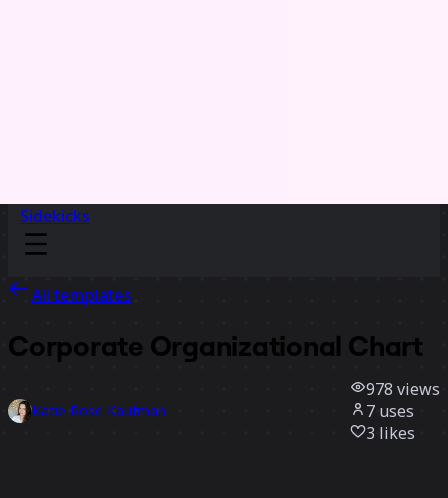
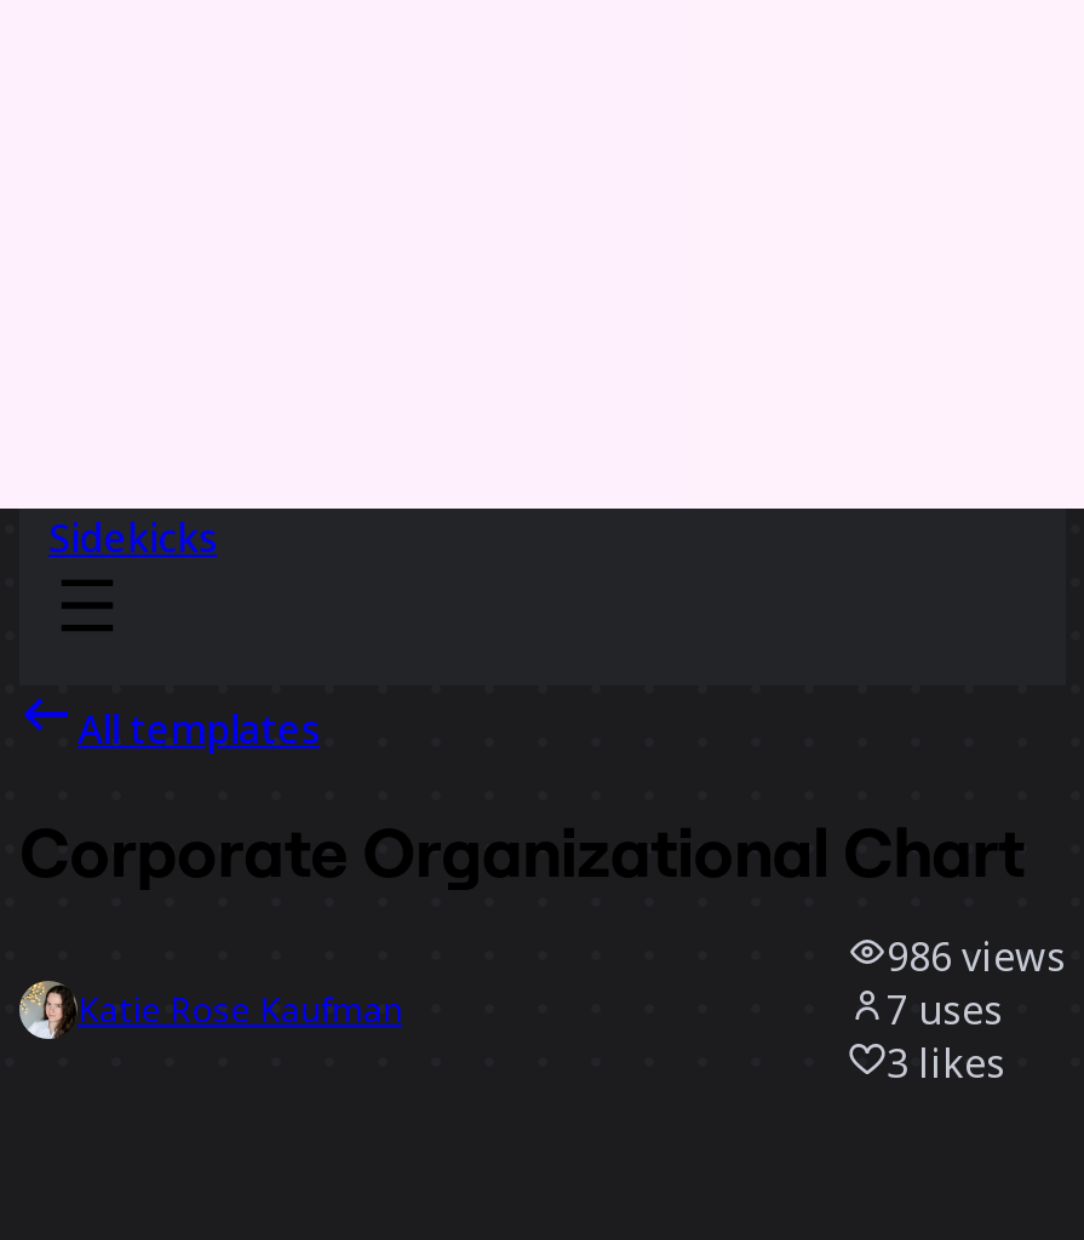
[366,378,440,400] 978 views -> [887,931,1066,984] 986 views

